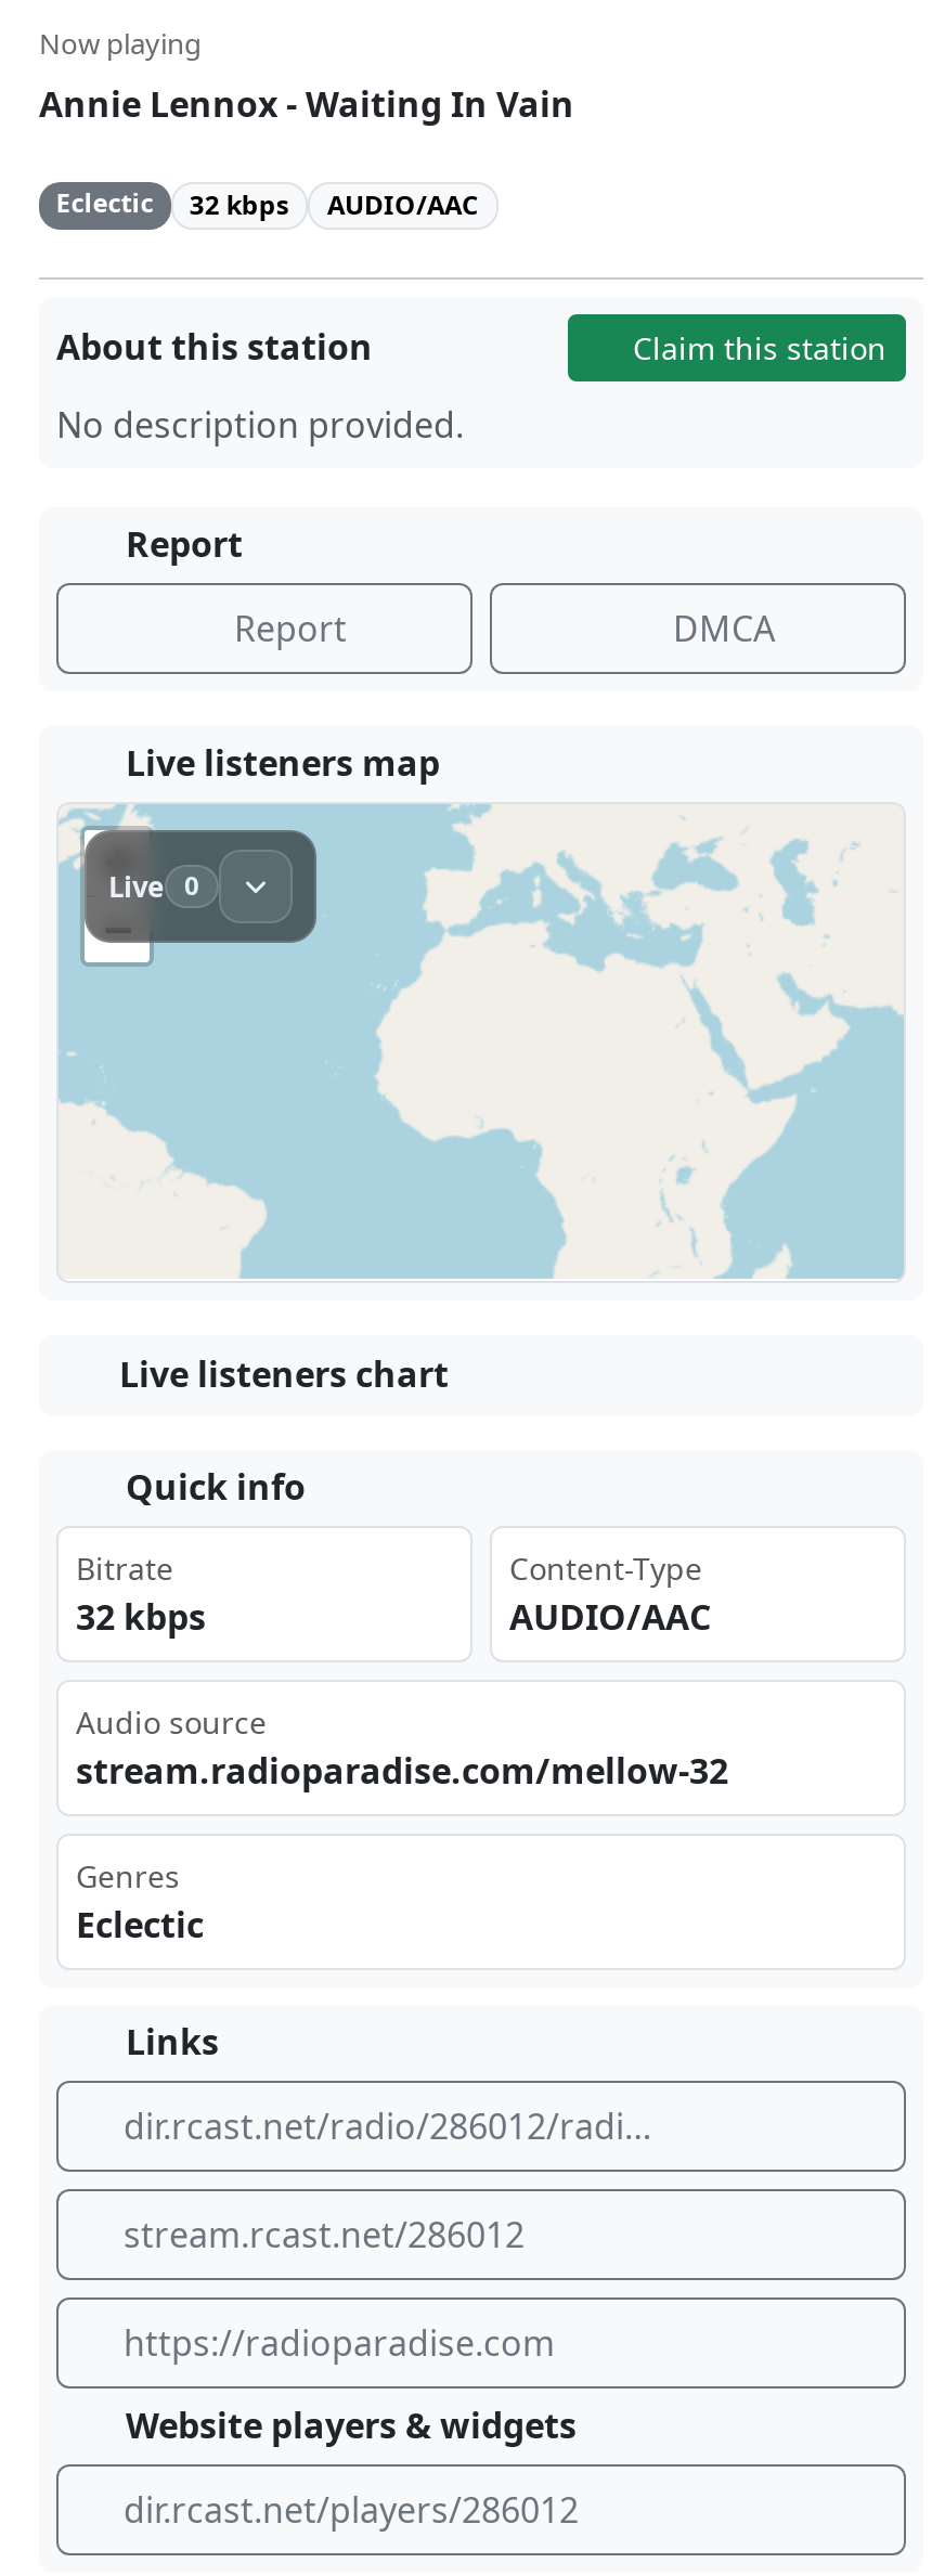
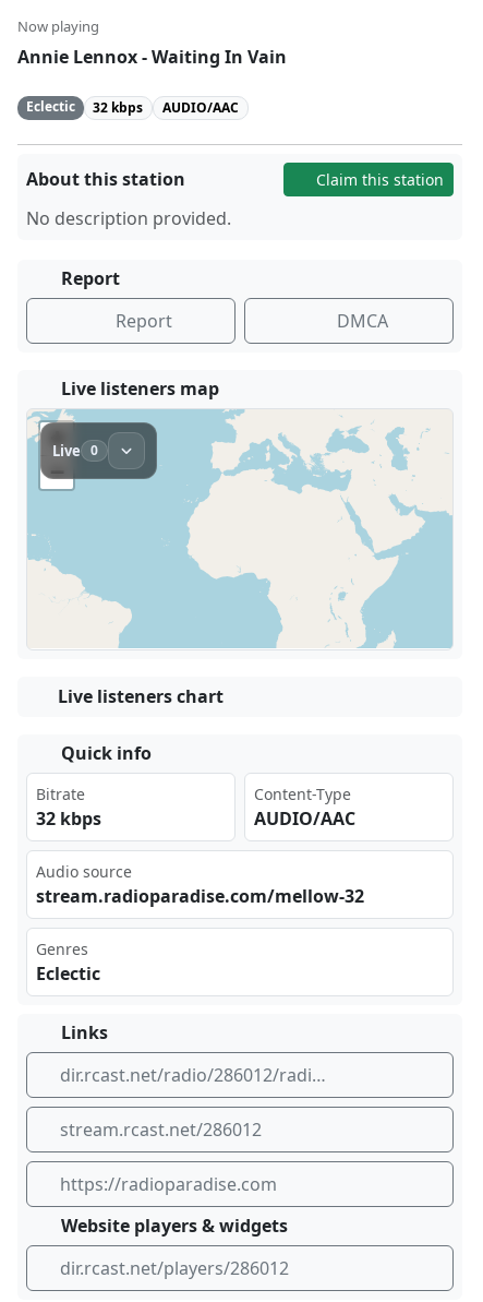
[76,1747,728,1794] str ‍‌eam.radio‍par‍adise.com‍‍/mello w-3‌ 2 -> [36,884,364,908] str eam .radiopar‍adi‍se.‌com‍/mellow-3‍‍‌2

